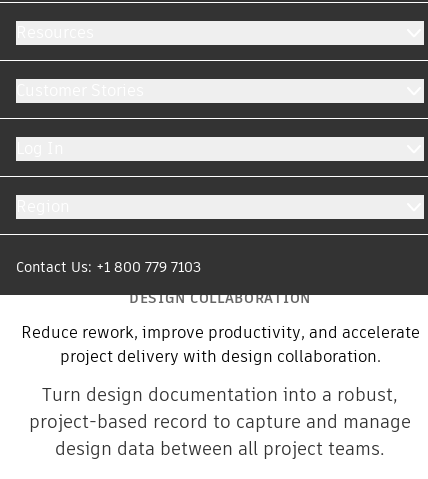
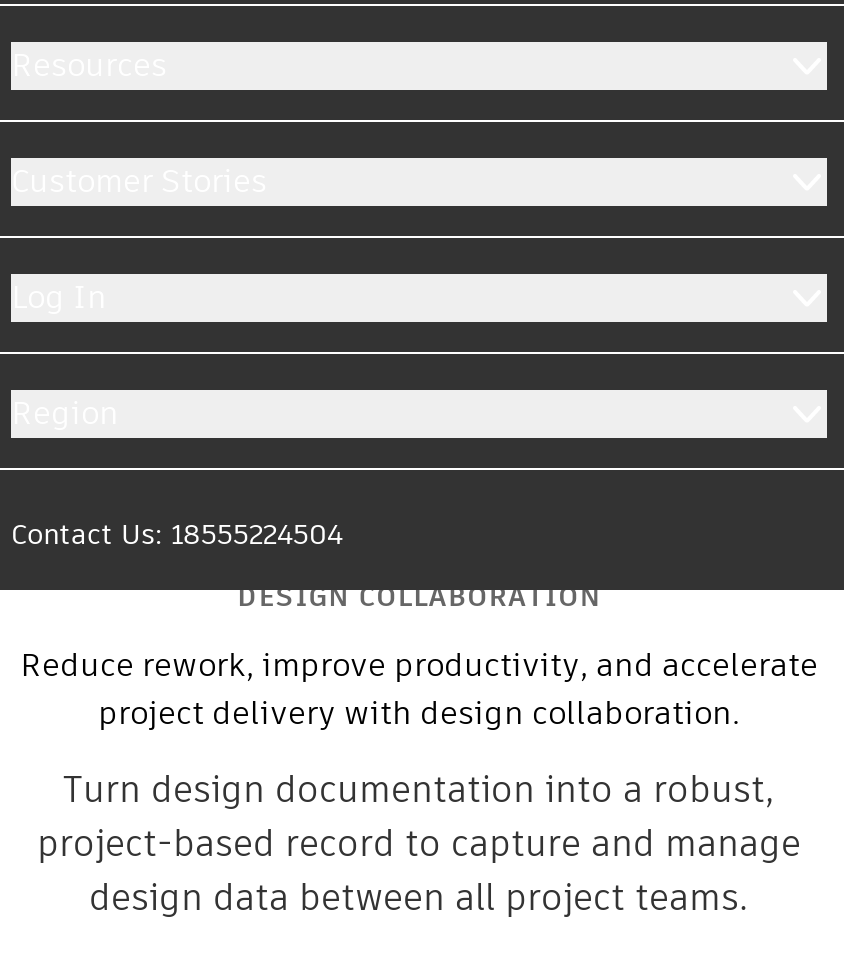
[16,257,201,277] Contact Us: +1 800 779 7103 -> [11,514,343,554] Contact Us: 18555224504

